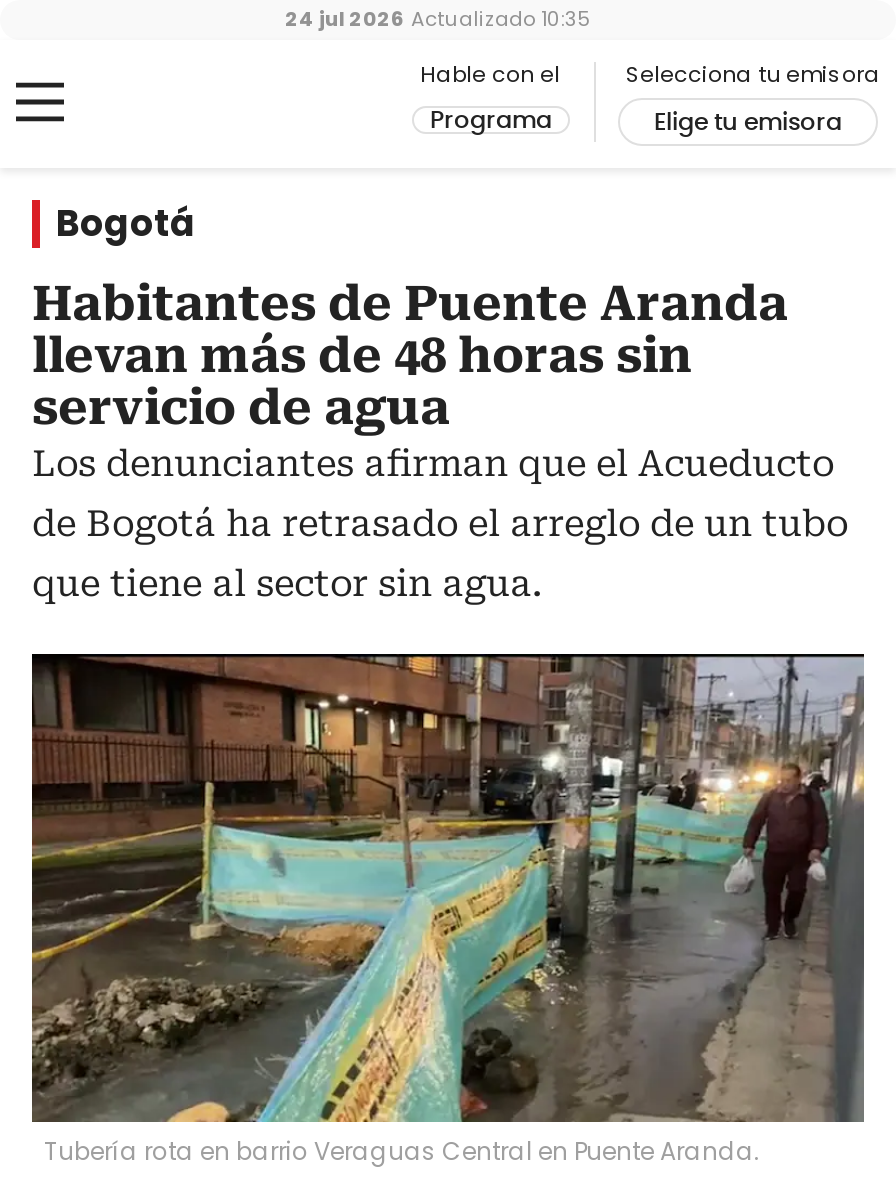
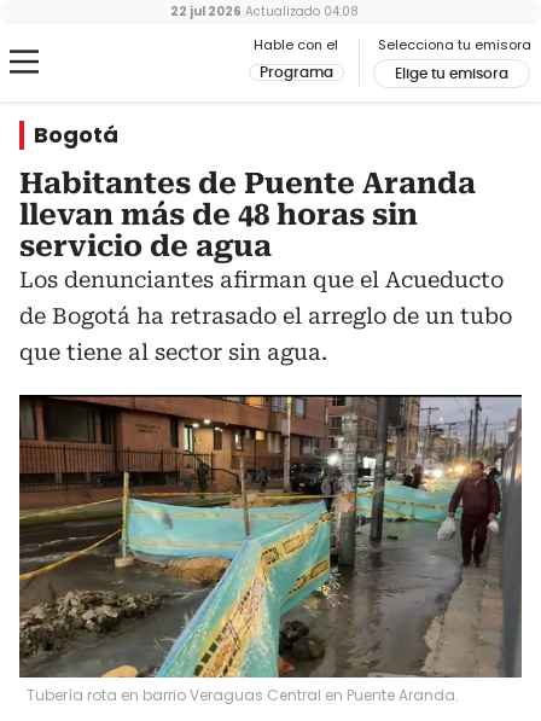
[285,4,591,34] 24 jul 2026 Actualizado 10:35 -> [170,2,359,21] 22 jul 2026 Actualizado 04:08

